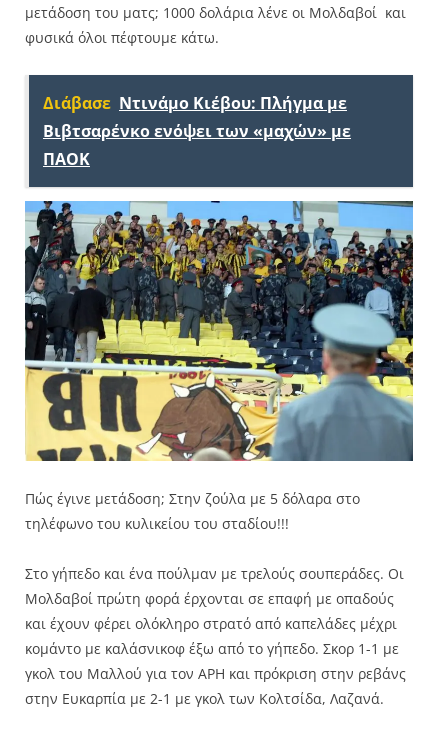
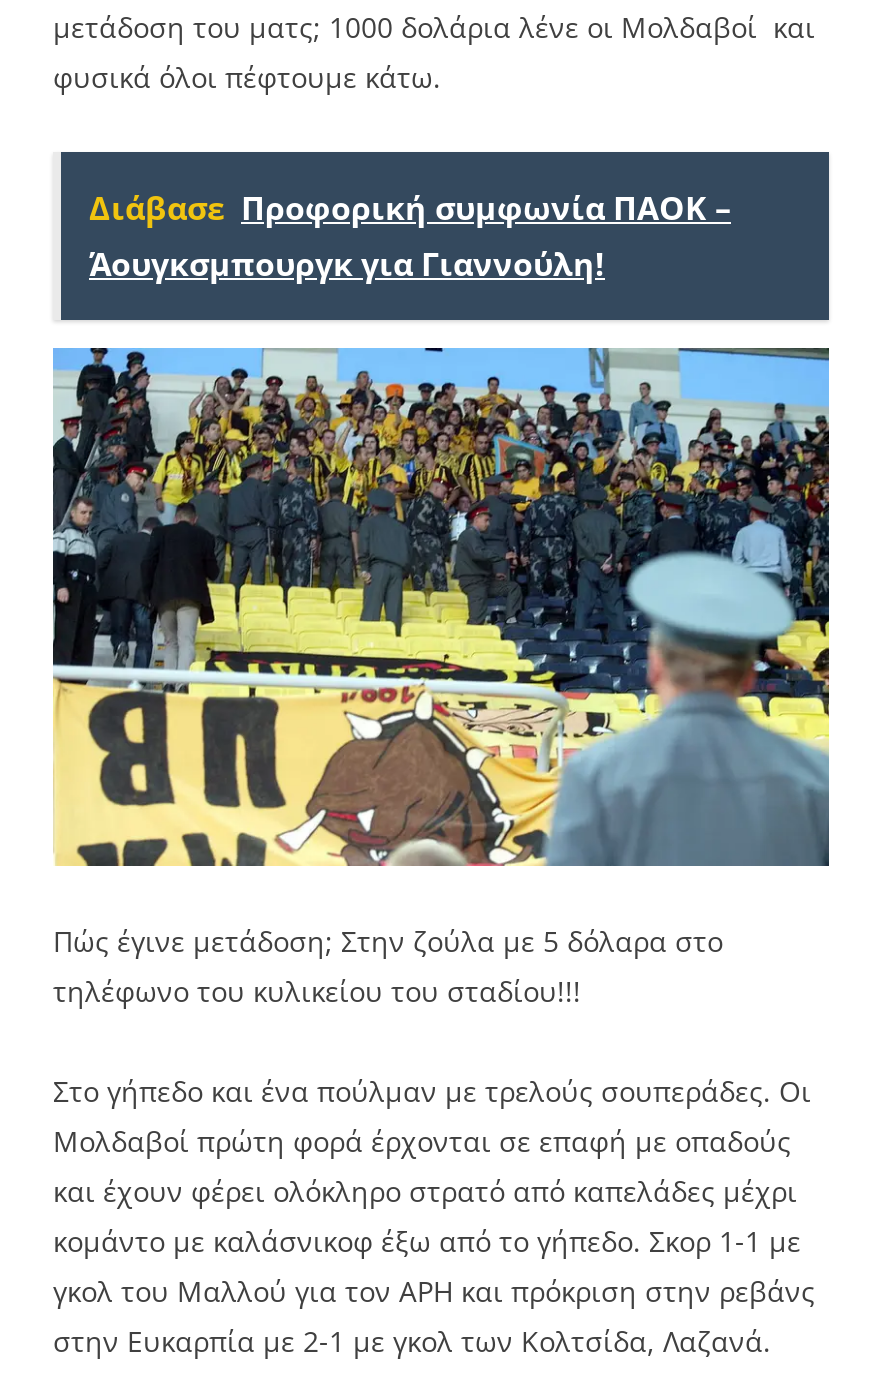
[43,92,351,170] Διάβασε Ντινάμο Κιέβου: Πλήγμα με | Βιβτσαρένκο ενόψει των «μαχών» με | ΠΑΟΚ -> [89,185,731,285] Διάβασε Προφορική συμφωνία ΠΑΟΚ – | Άουγκσμπουργκ για Γιαννούλη!

